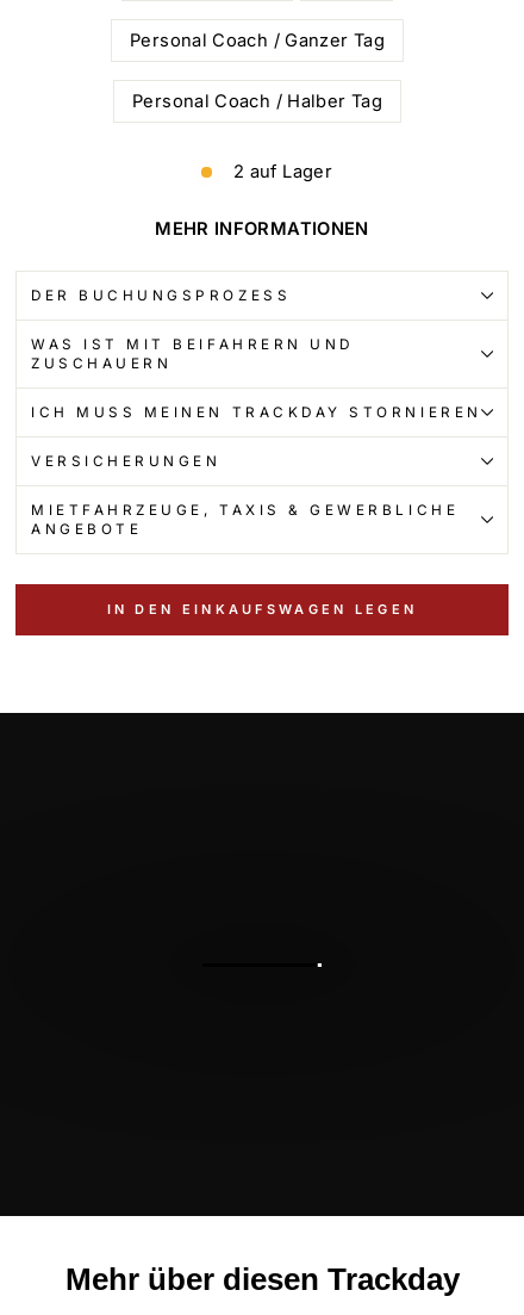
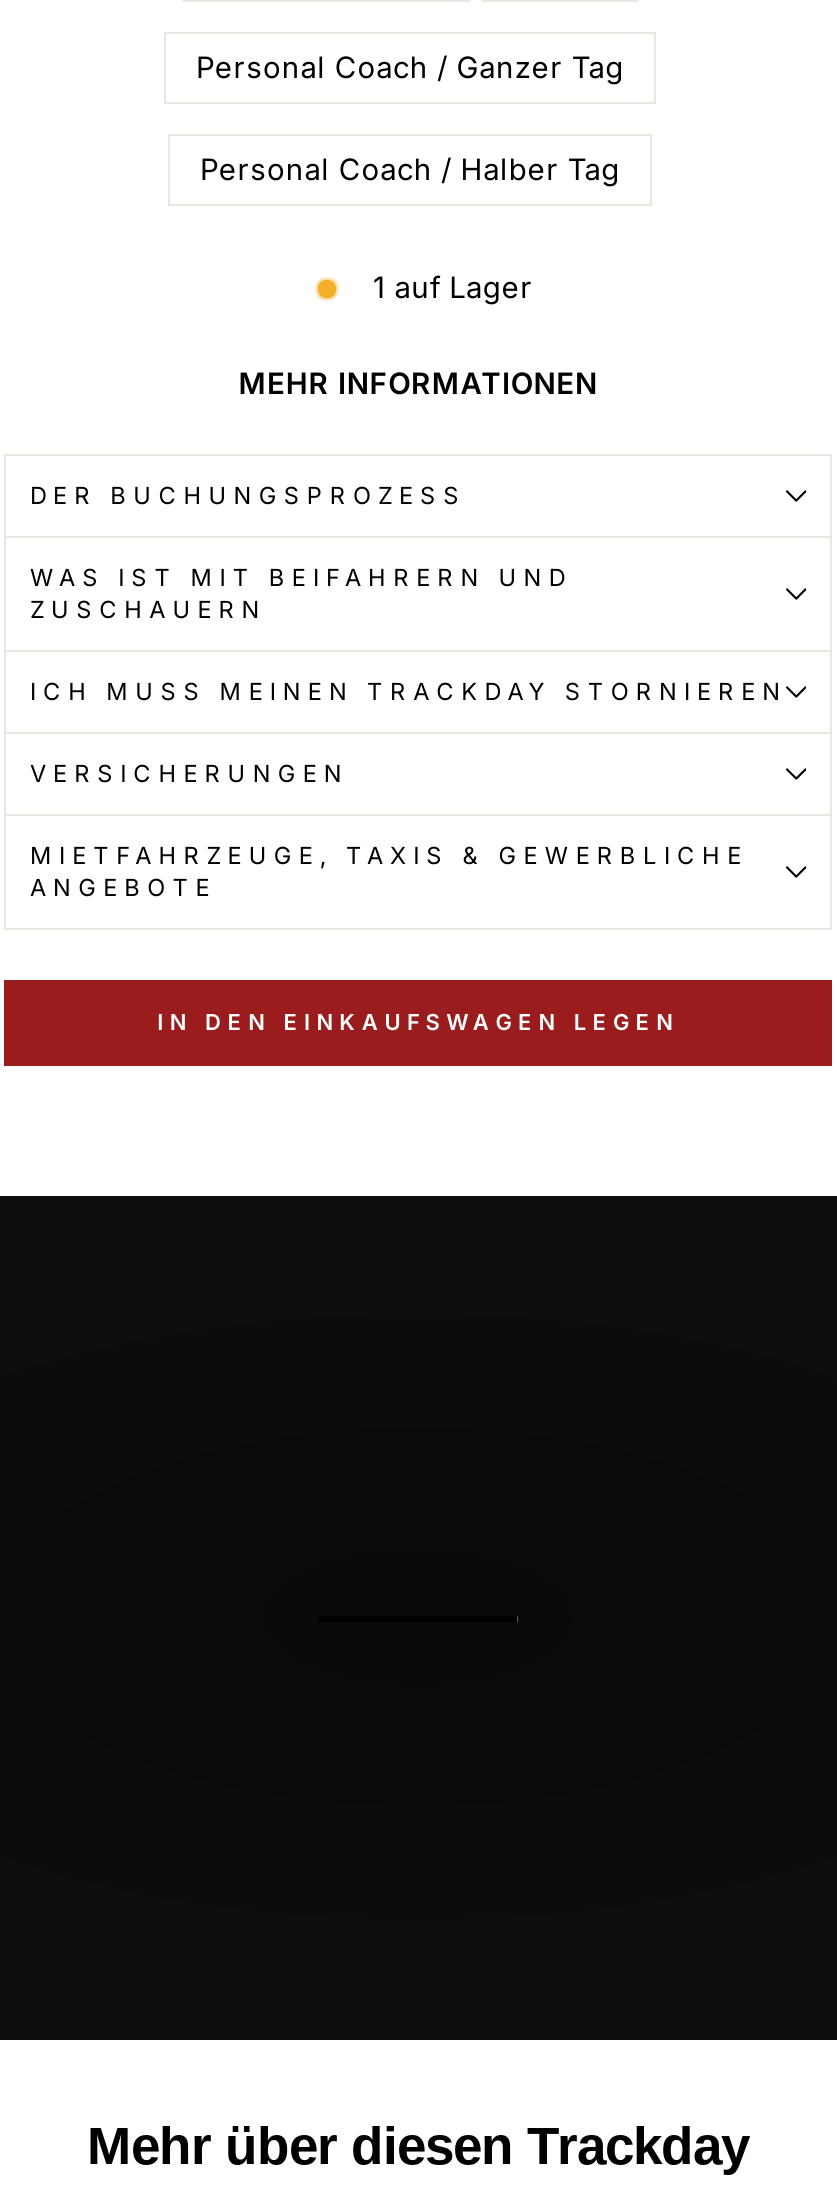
[233,161,332,182] 2 auf Lager -> [373,270,533,306] 1 auf Lager

